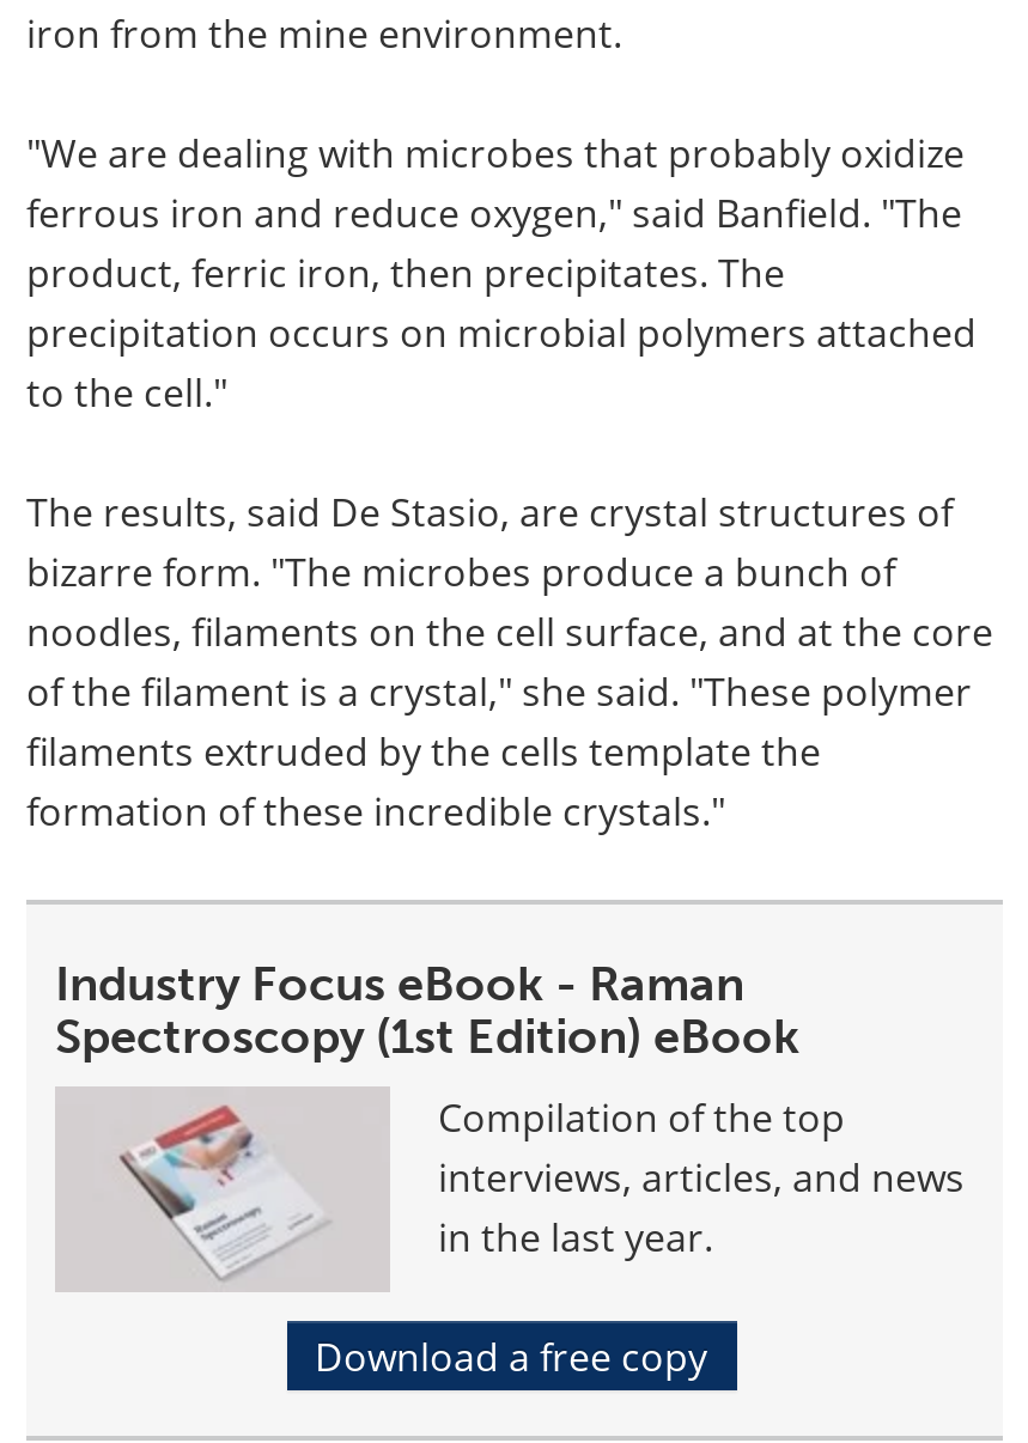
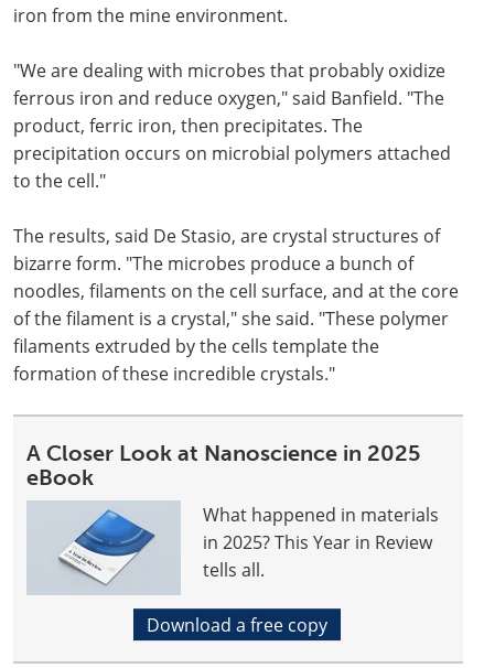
[55,955,799,1065] Industry Focus eBook - Raman | Spectroscopy (1st Edition) eBook -> [26,440,420,491] A Closer Look at Nanoscience in 2025 | eBook
[117,1103,333,1283] [image] -> [56,508,155,585] [image]
[438,1091,965,1261] Compilation of the top | interviews, articles, and news | in the last year. -> [203,503,439,581] What happened in materials | in 2025? This Year in Review | tells all.

